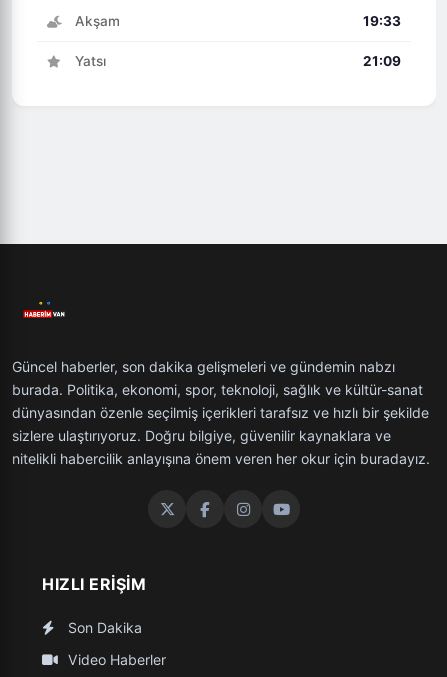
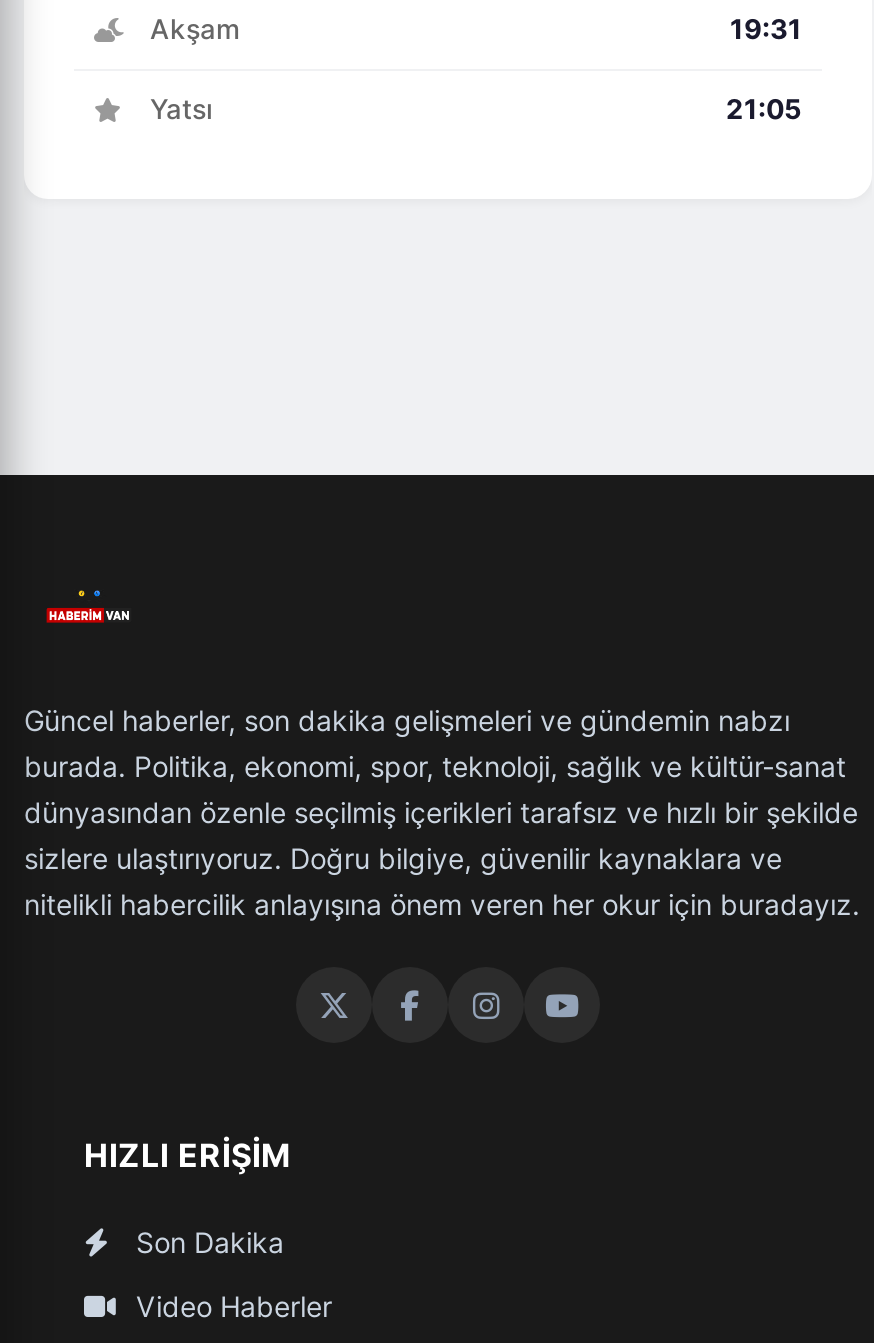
[363,13,401,29] 19:33 -> [730,13,802,45] 19:31
[363,53,401,69] 21:09 -> [726,93,802,125] 21:05

